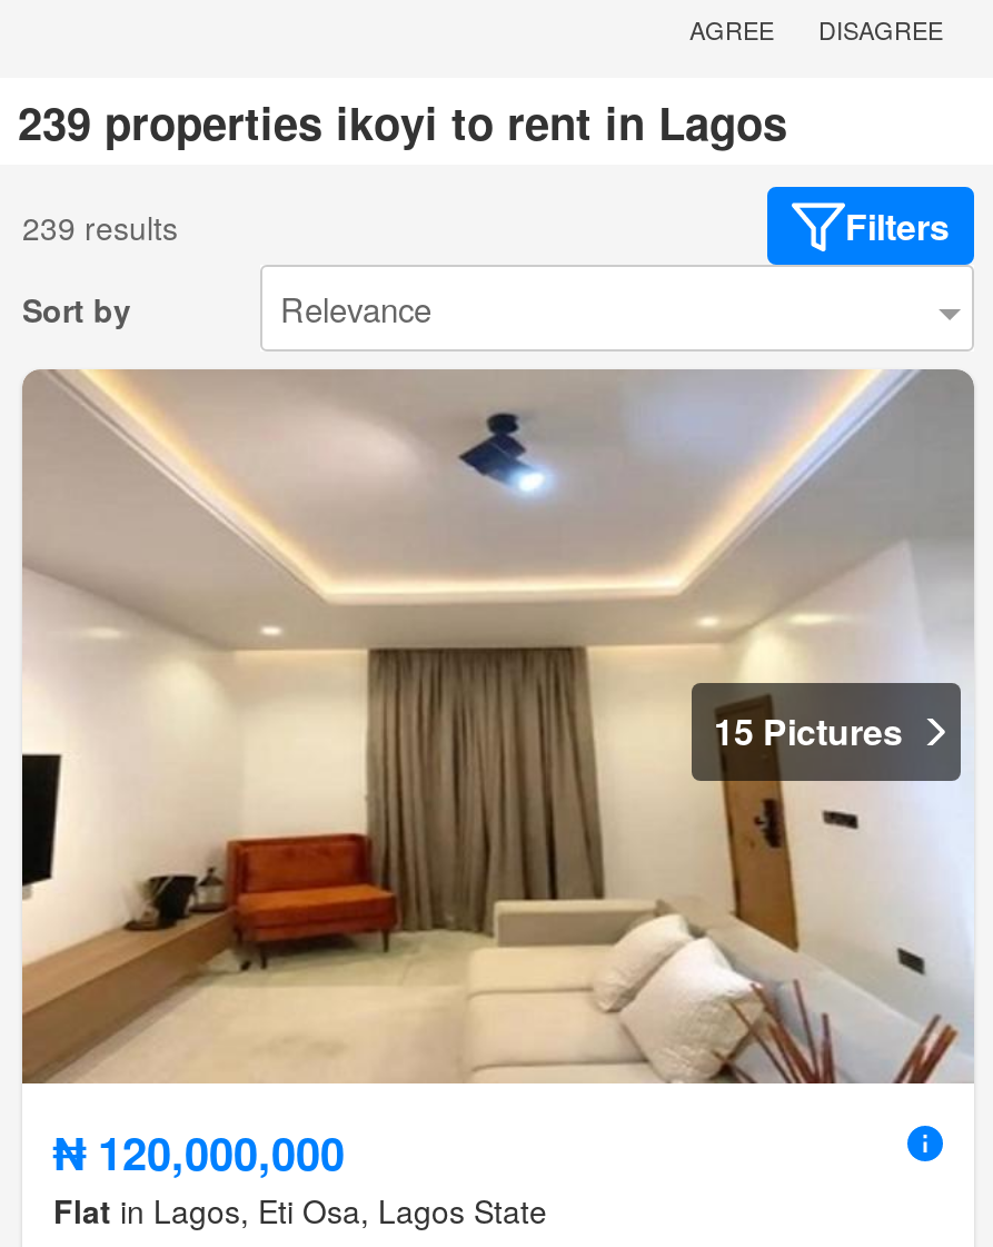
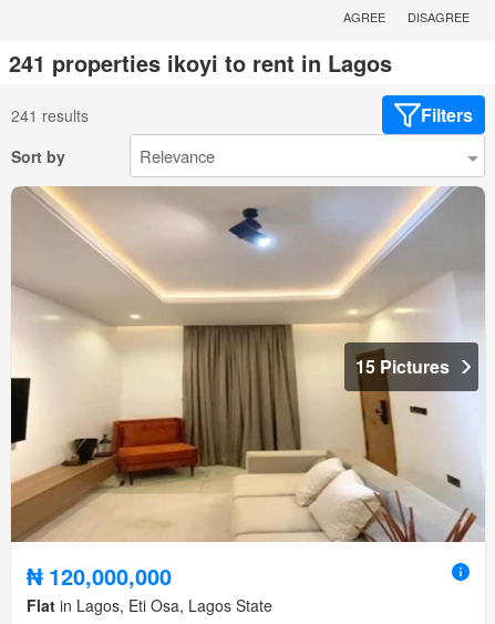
[18,90,787,154] 239 properties ikoyi to rent in Lagos -> [9,47,392,79] 241 properties ikoyi to rent in Lagos
[22,204,178,249] 239 results -> [11,104,89,126] 241 results

